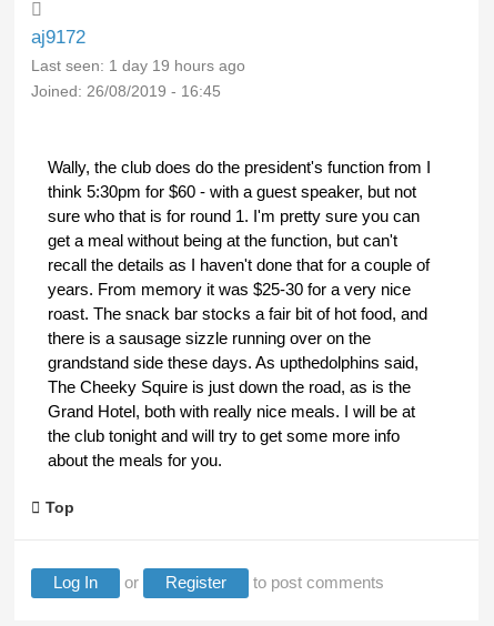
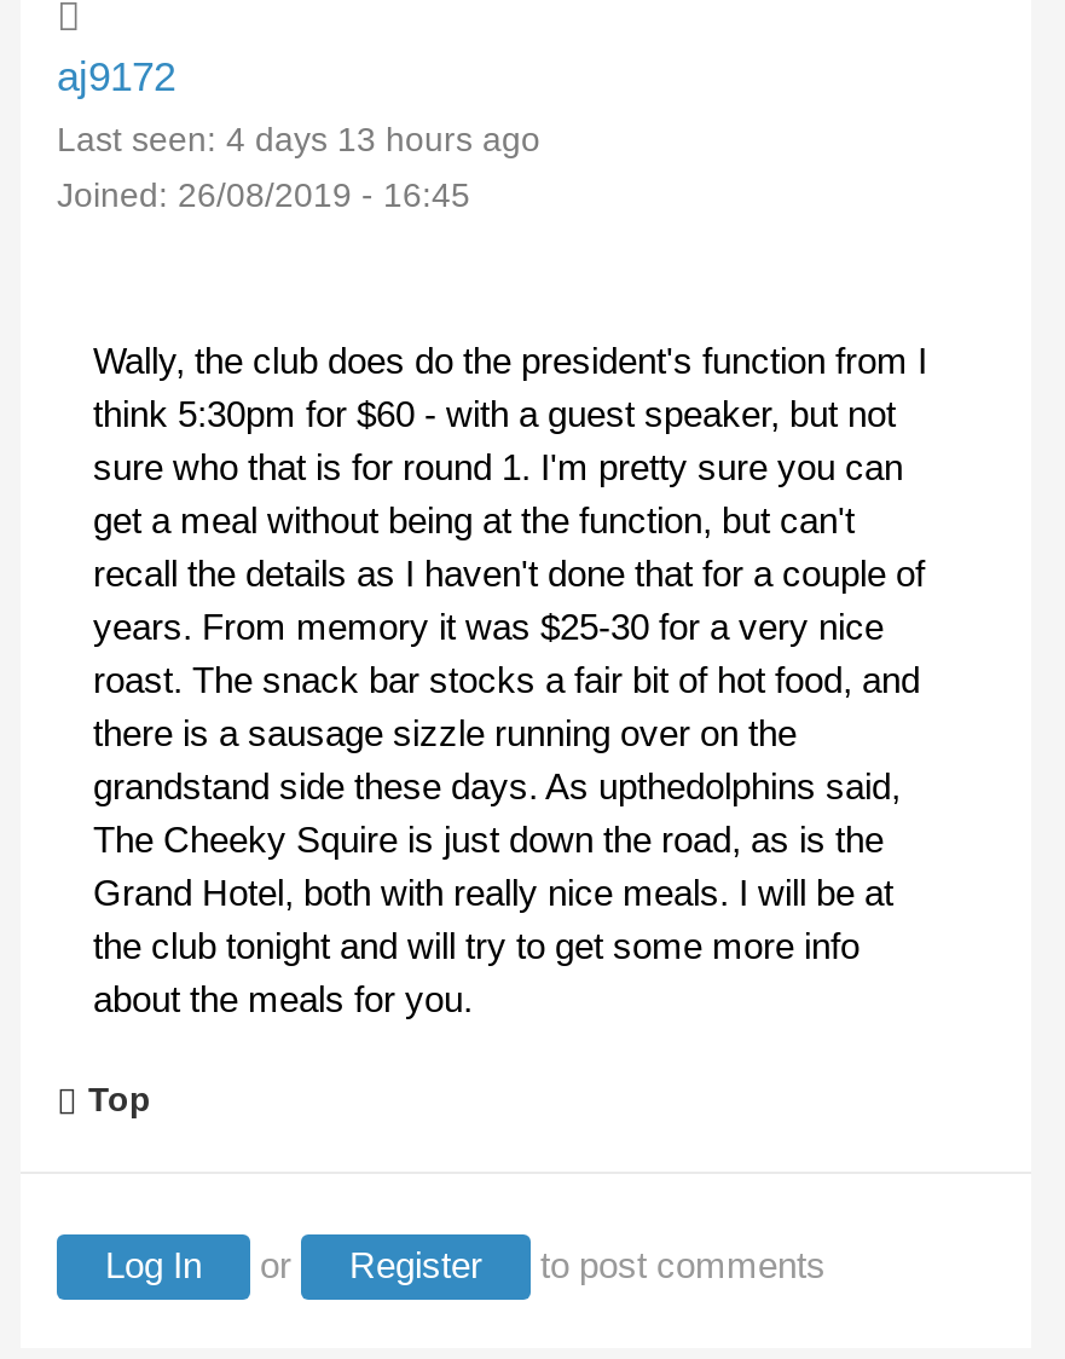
[31,57,245,75] Last seen: 1 day 19 hours ago -> [57,119,540,158] Last seen: 4 days 13 hours ago

